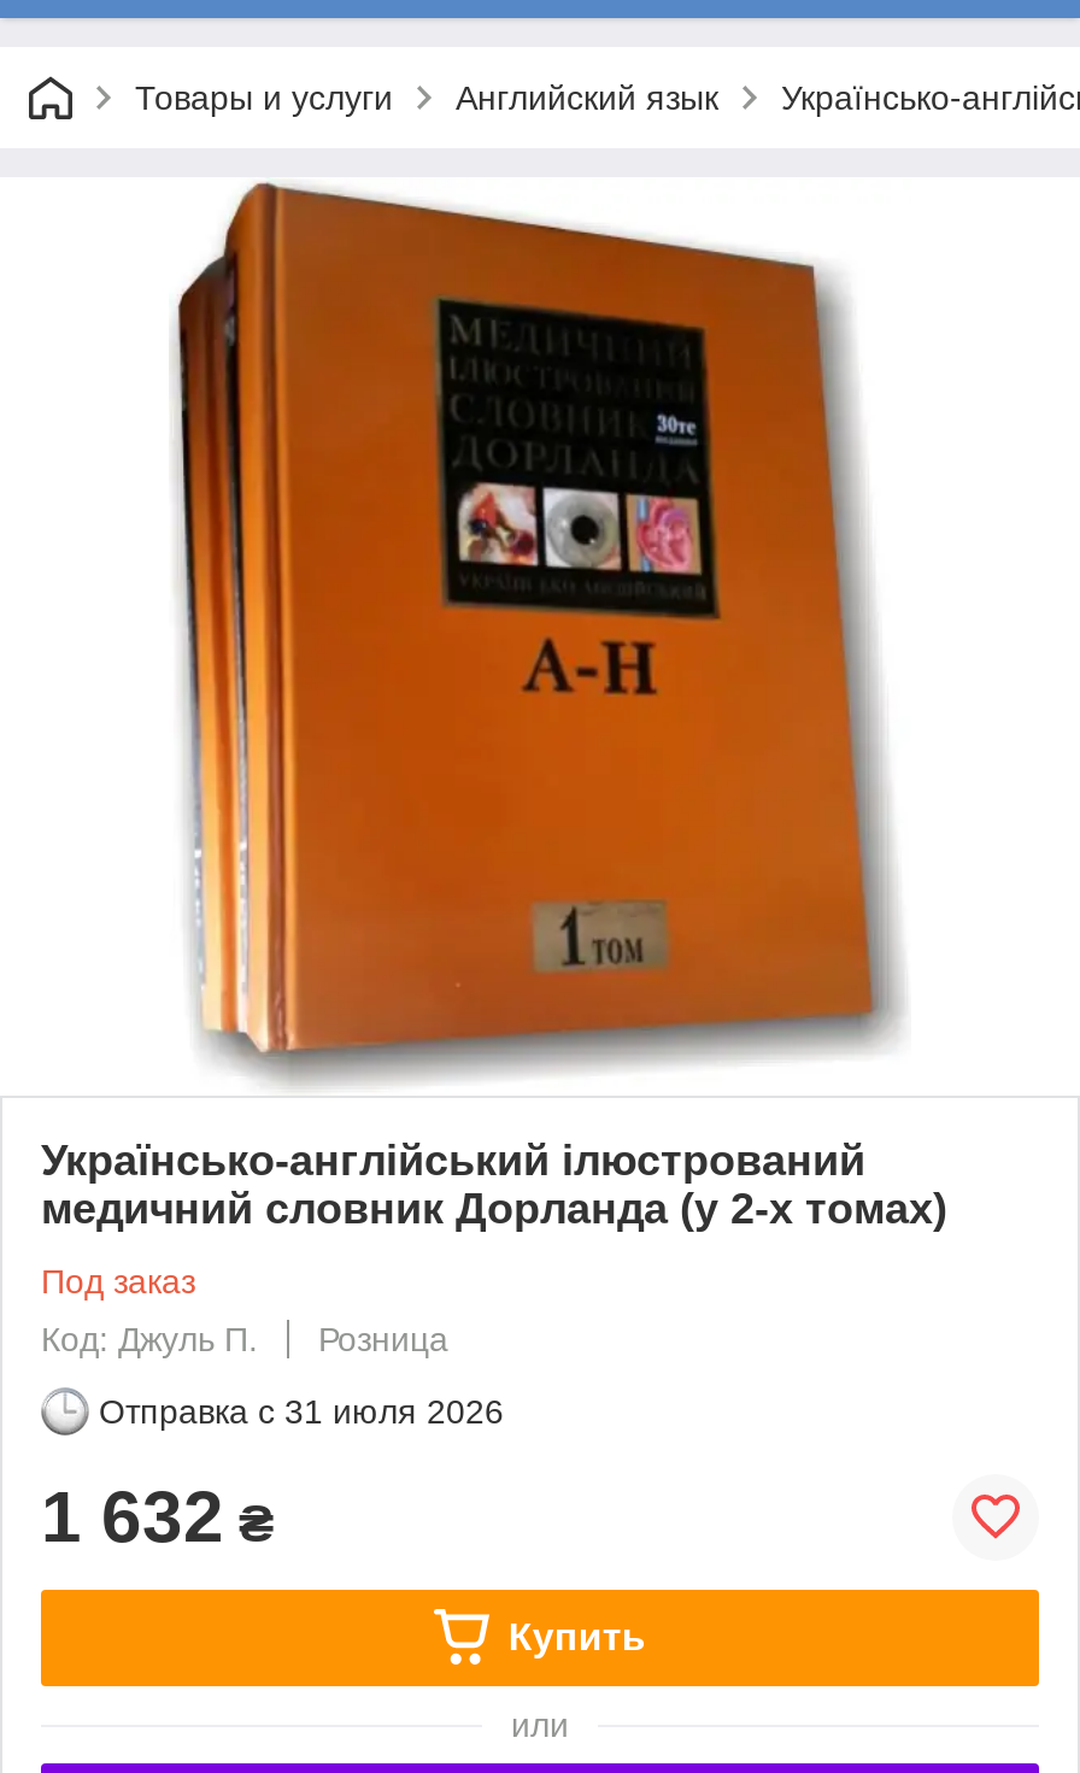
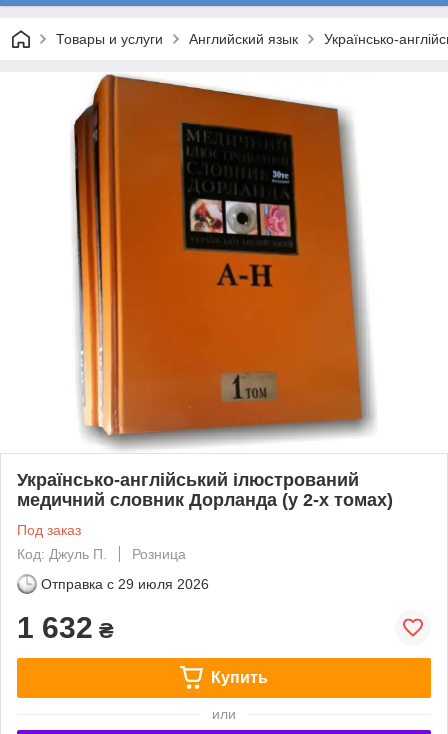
[99,1392,504,1430] Отправка с 31 июля 2026 -> [41,576,209,592] Отправка с 29 июля 2026

